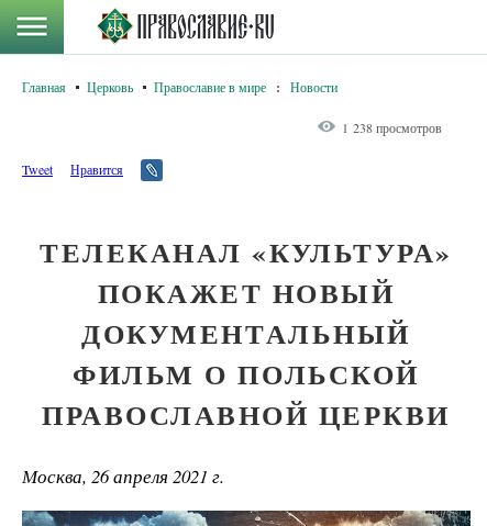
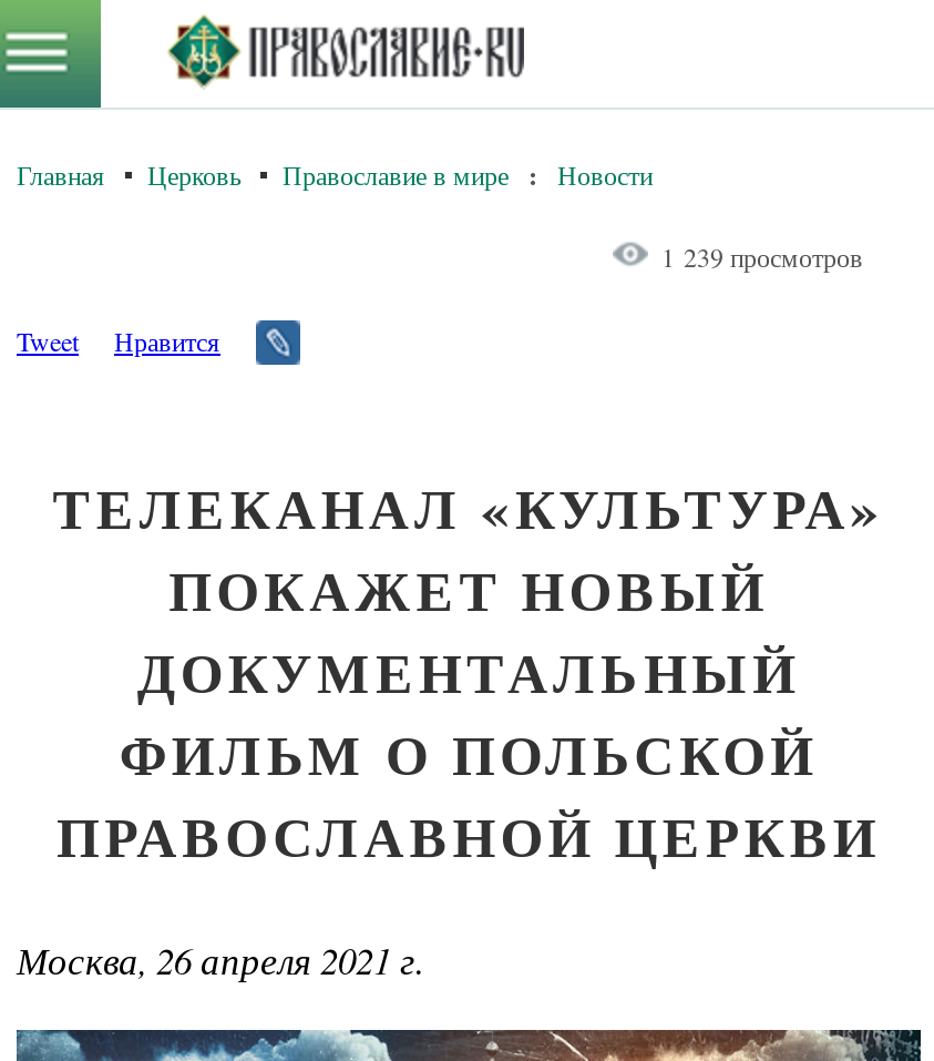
[342,119,442,136] 1 238 просмотров -> [661,238,863,274] 1 239 просмотров

